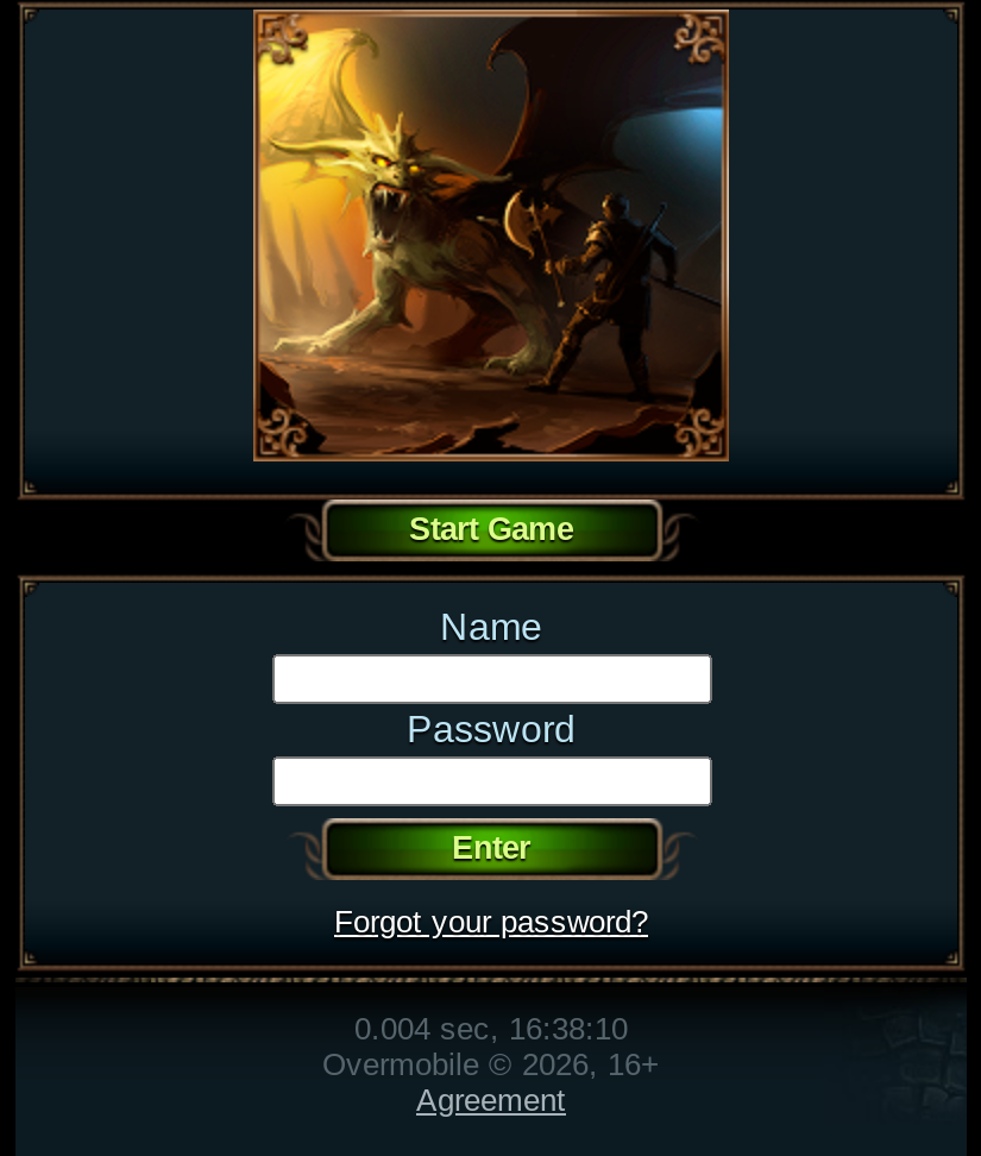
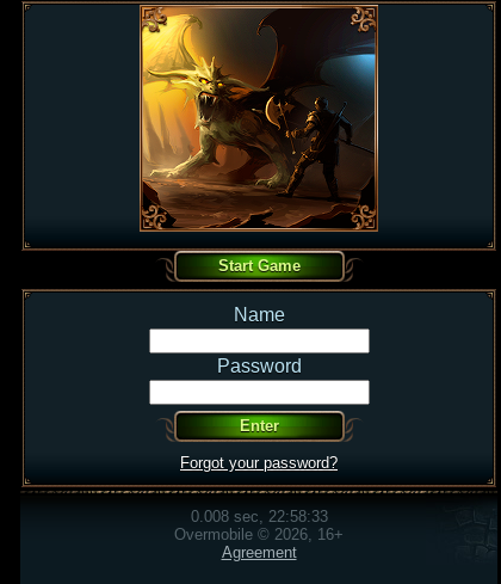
[354,1010,628,1045] 0.004 sec, 16:38:10 -> [190,507,327,525] 0.008 sec, 22:58:33

